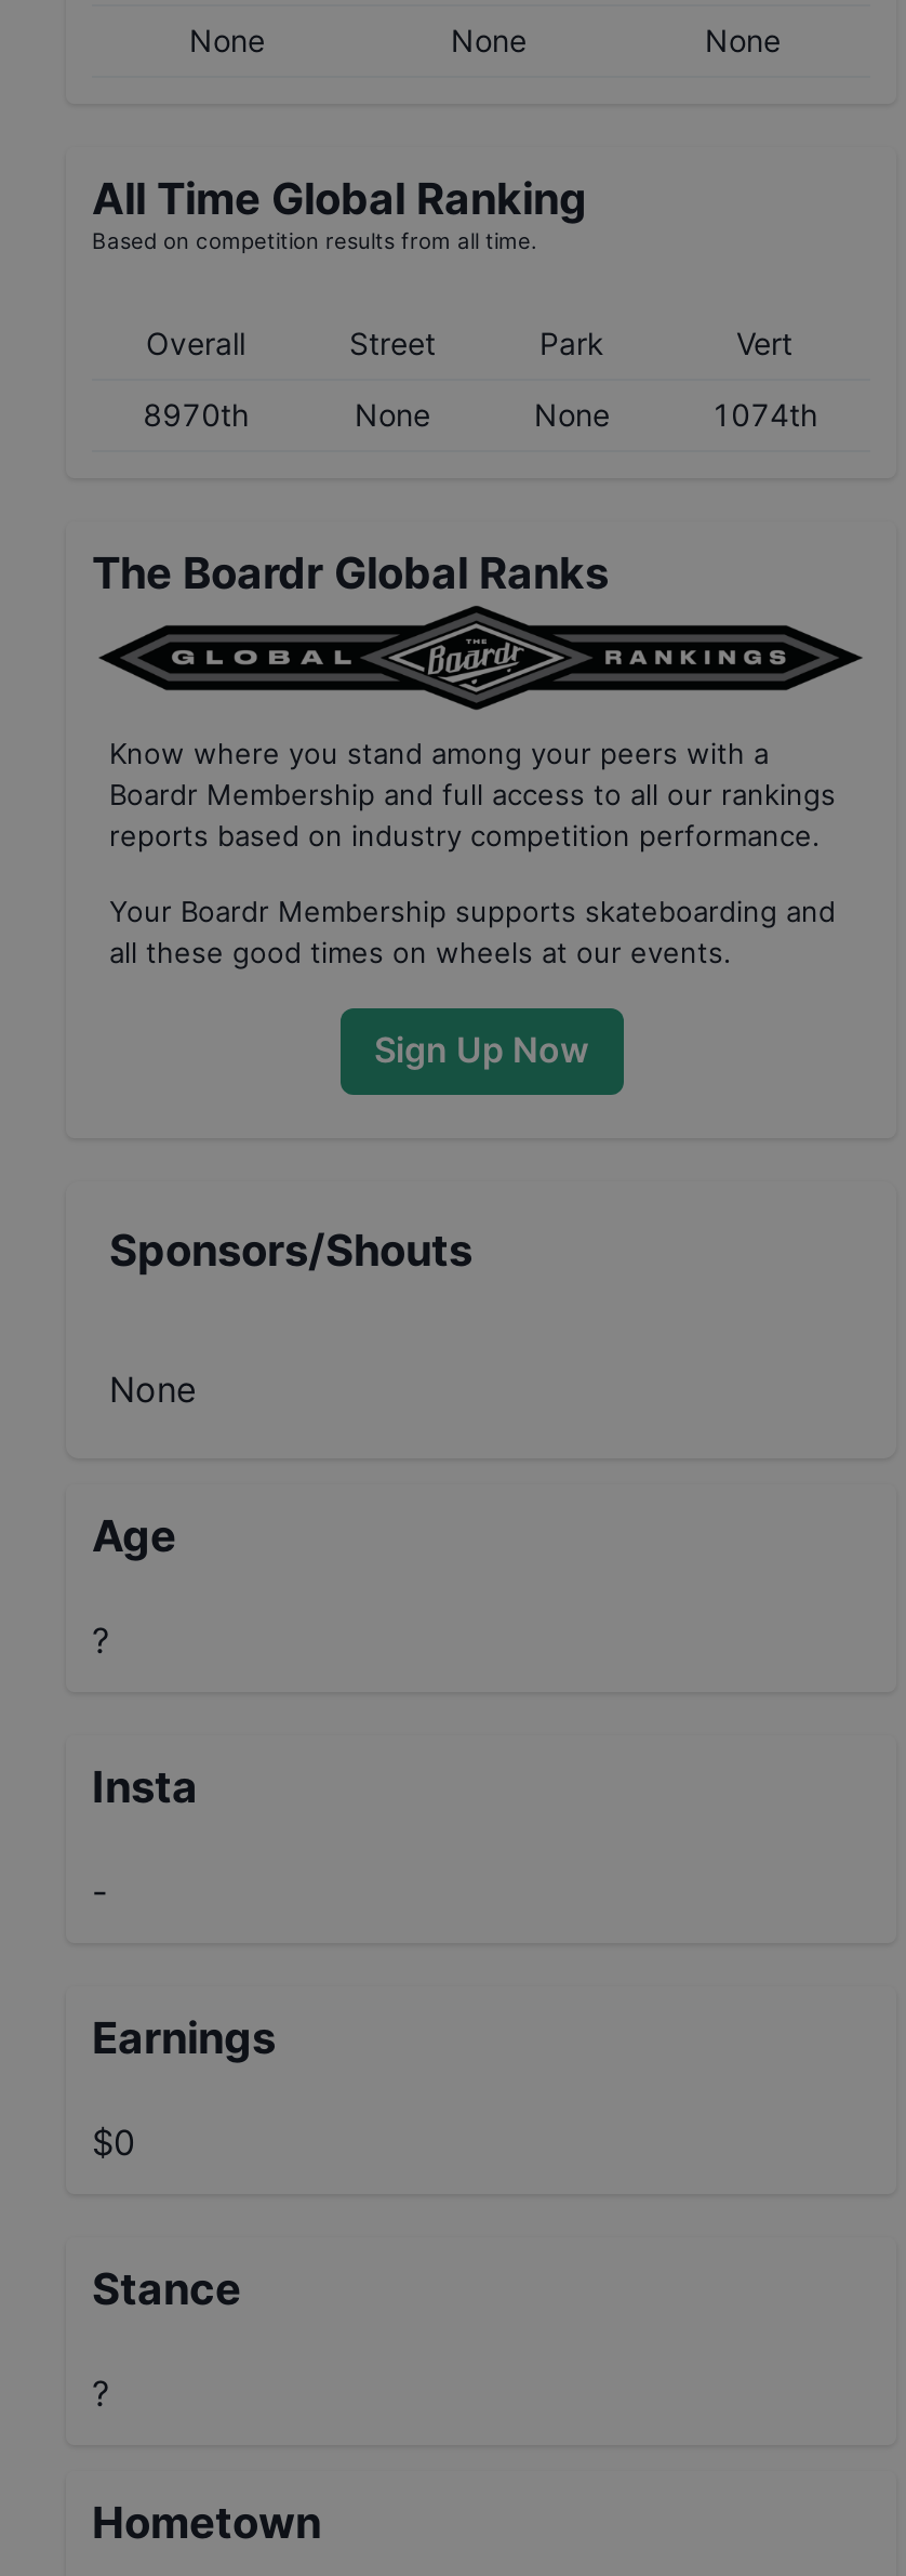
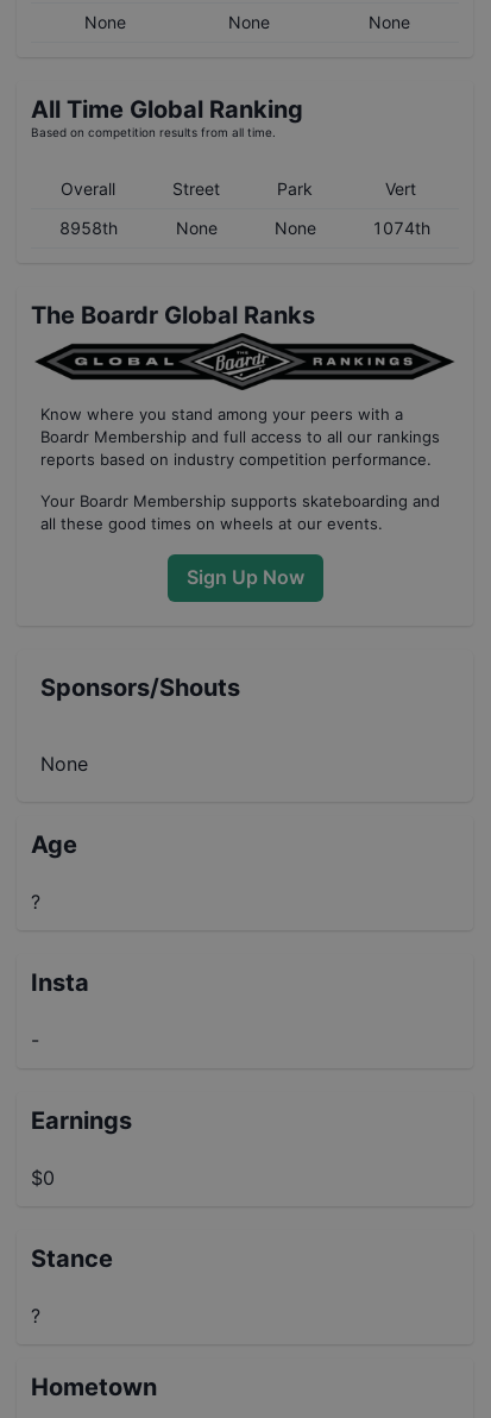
[143,396,249,433] 8970th -> [59,218,117,238] 8958th

